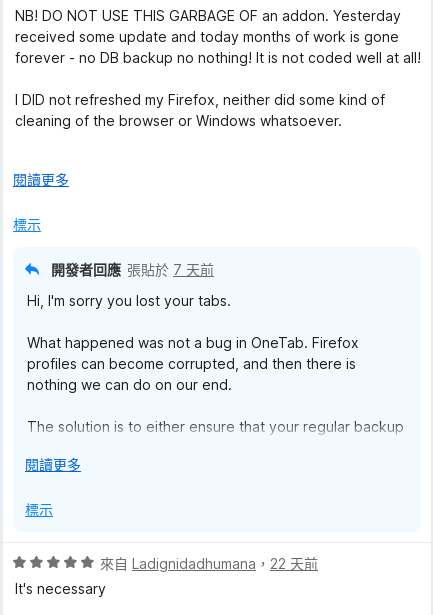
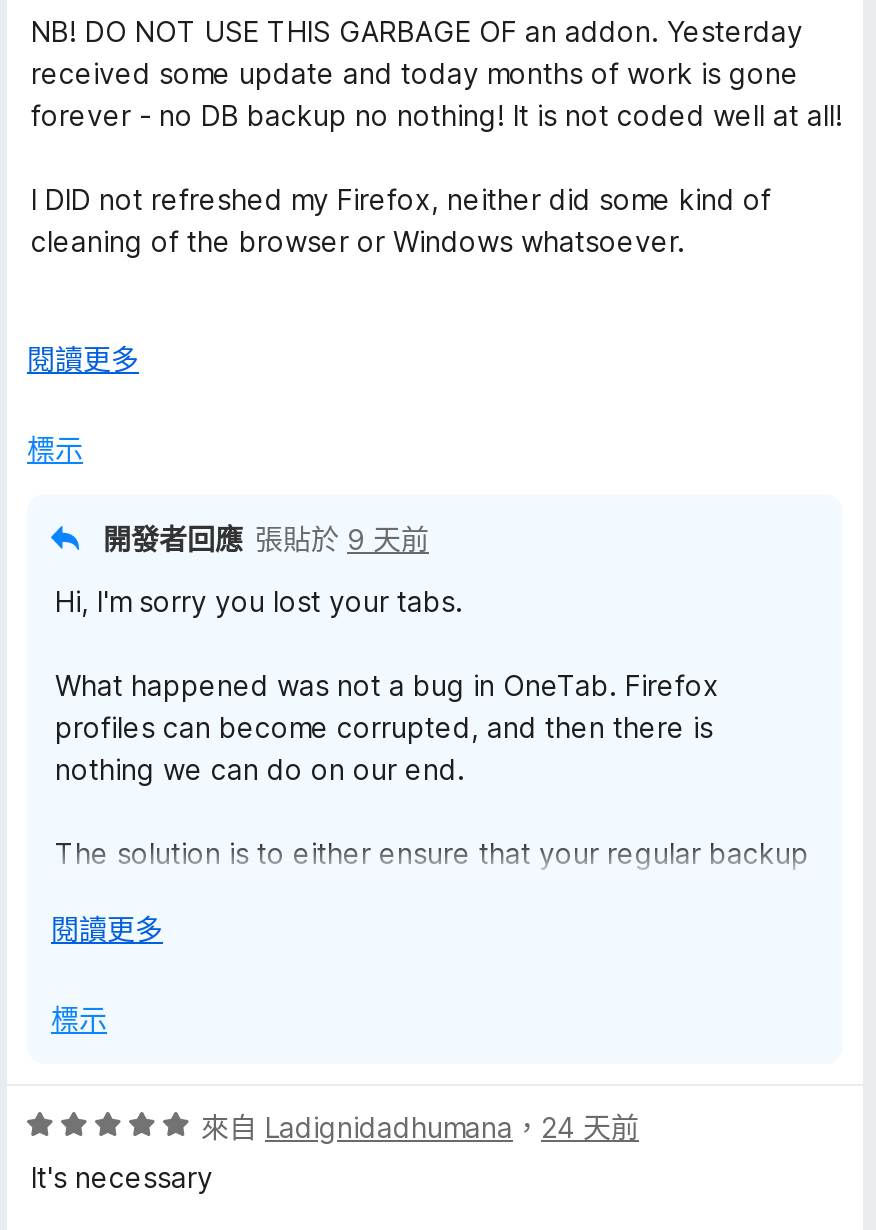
[51,261,214,278] 開發者回應 張貼於7 天前 -> [103,522,429,556] 開發者回應 張貼於9 天前
[100,555,318,572] 來自Ladignidadhumana，22 天前 -> [201,1110,639,1144] 來自Ladignidadhumana，24 天前

